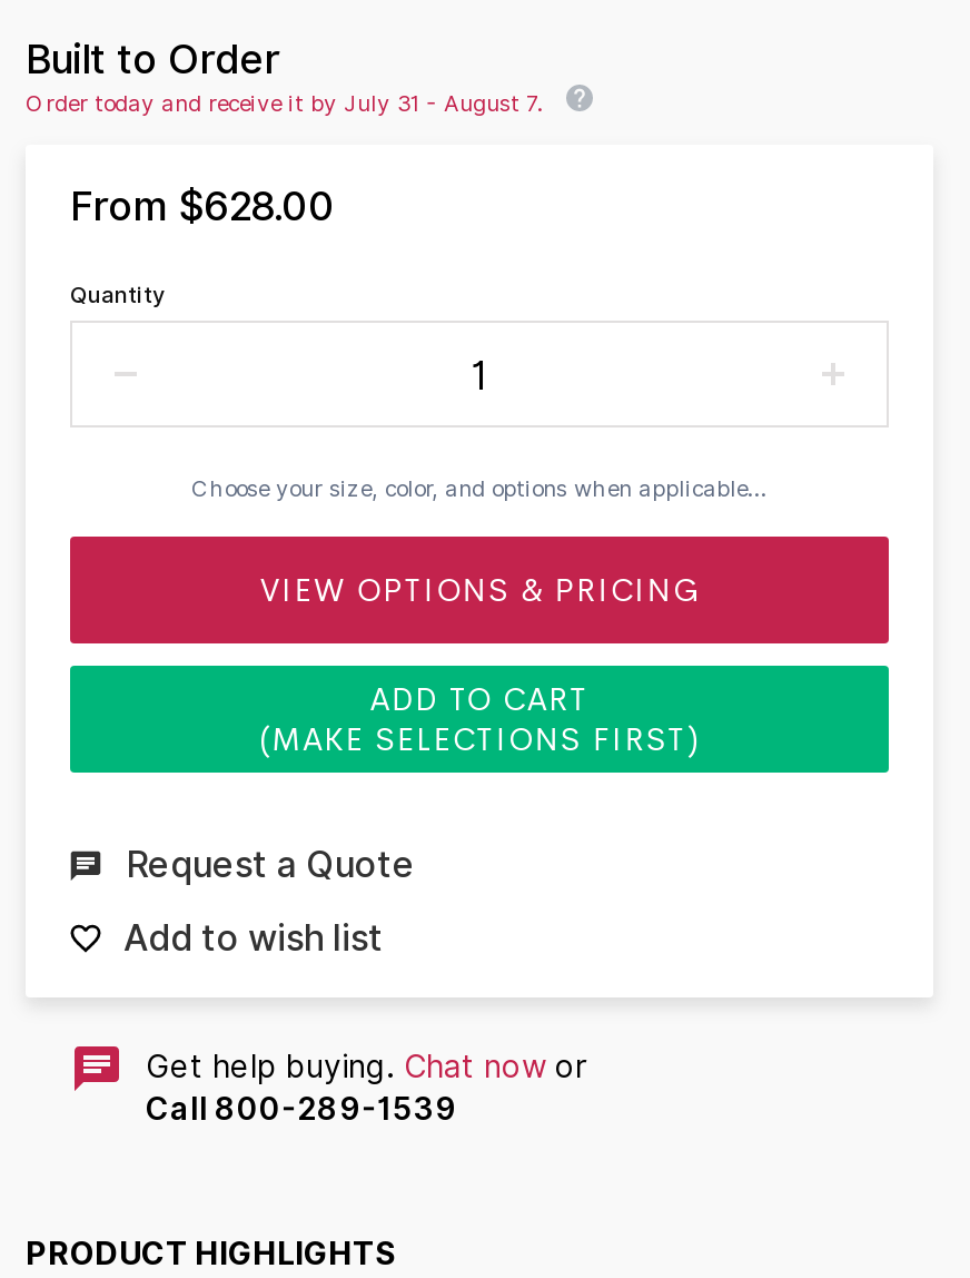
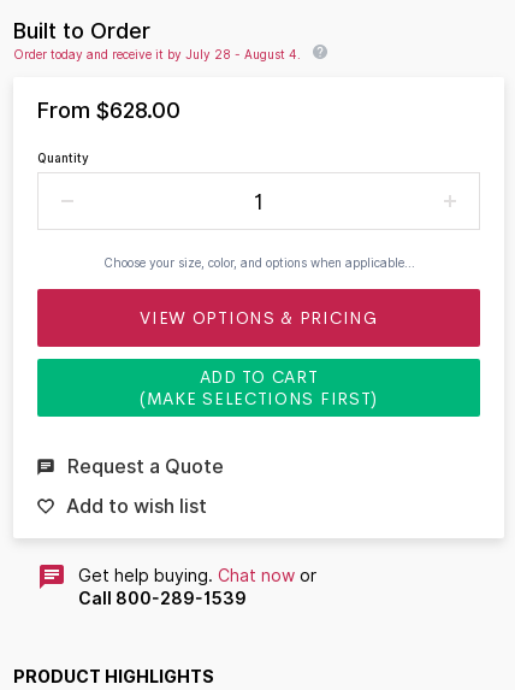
[26,90,544,116] Order today and receive it by July 31 - August 7. -> [13,47,301,62] Order today and receive it by July 28 - August 4.

